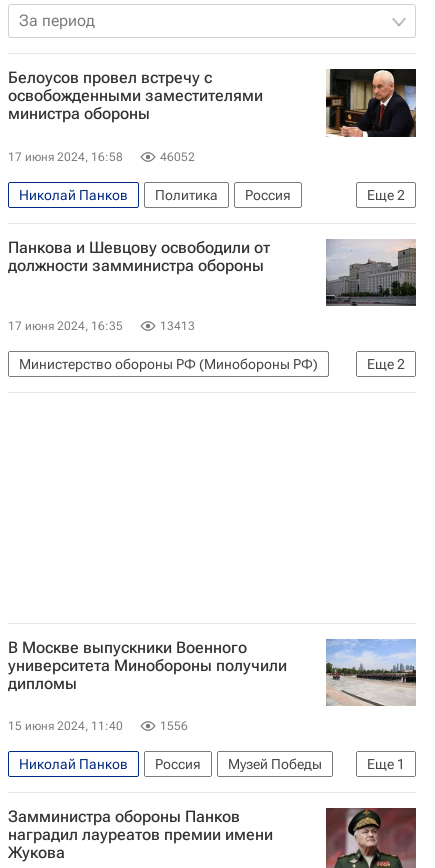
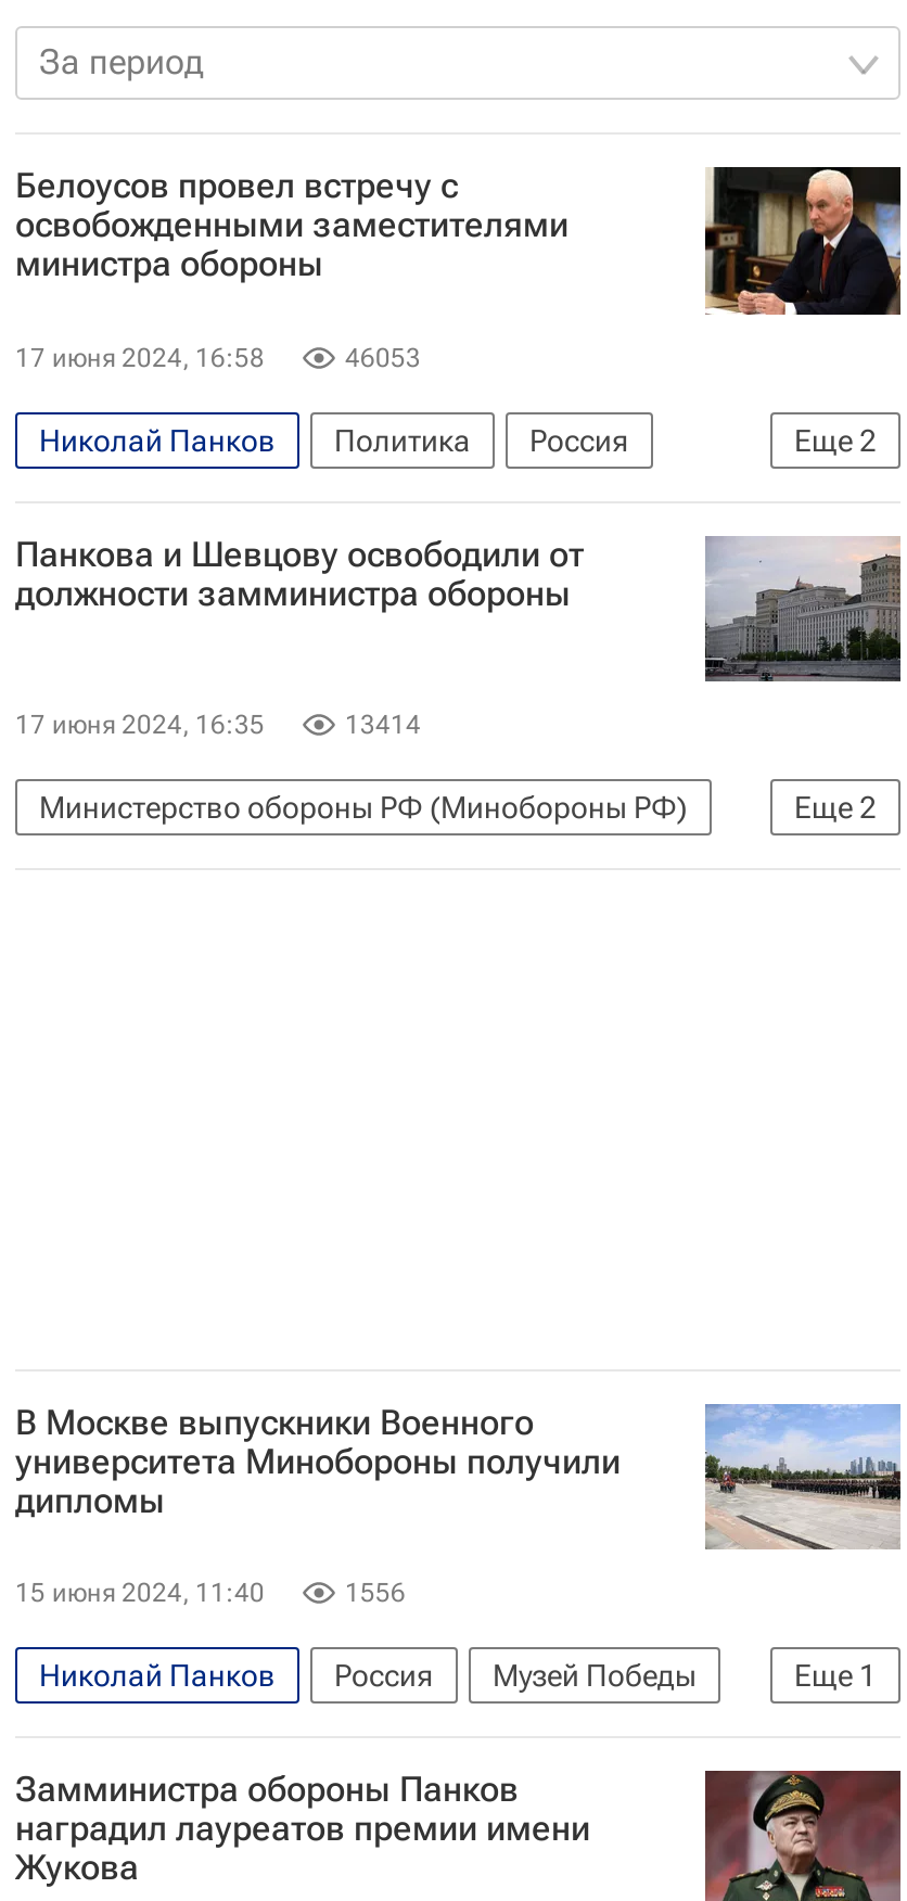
[160,149,195,163] 46052 -> [345,342,421,372] 46053
[160,318,195,332] 13413 -> [345,709,421,739] 13414

